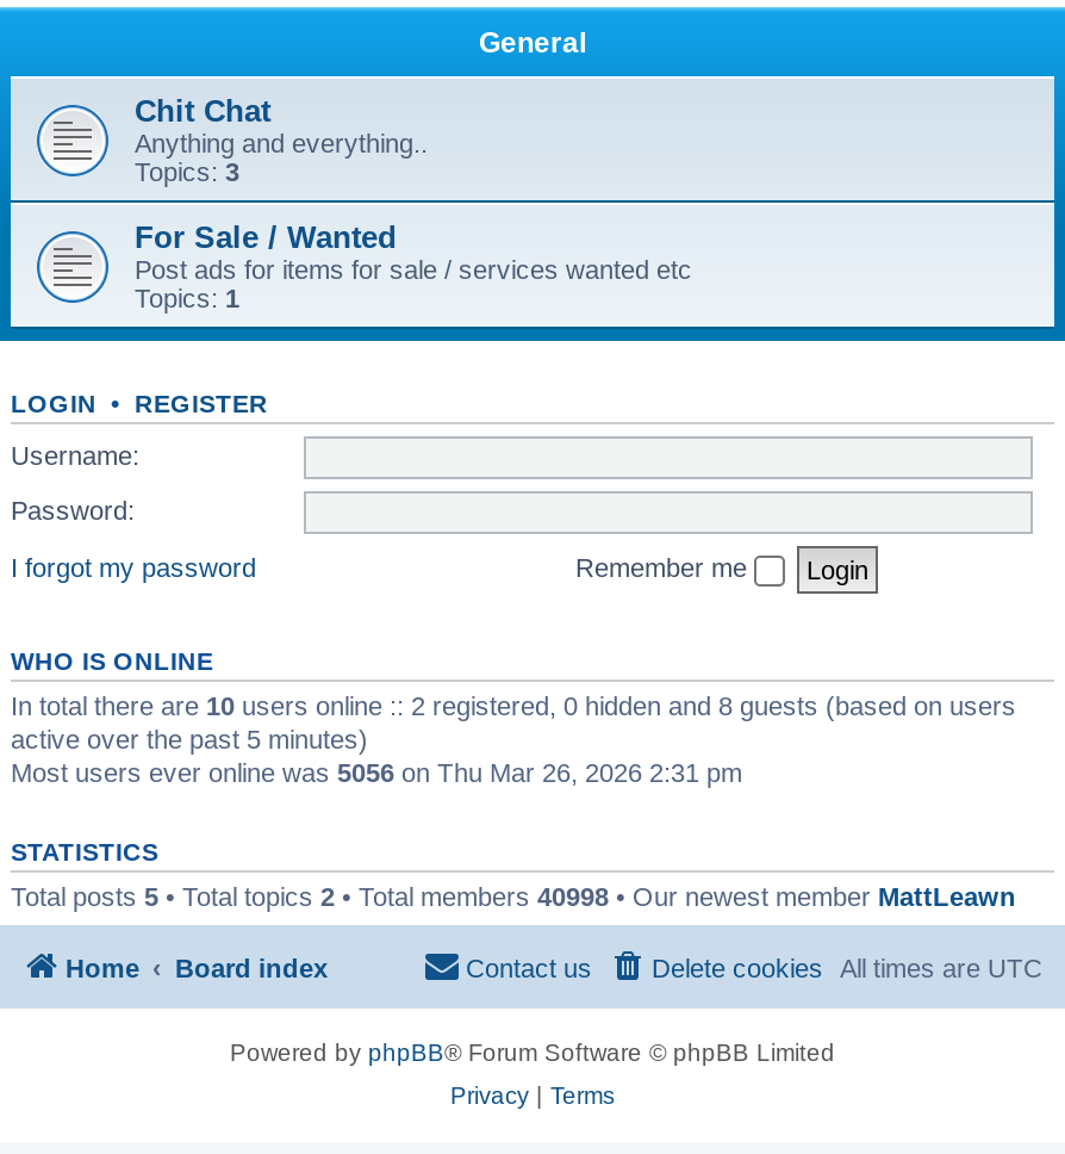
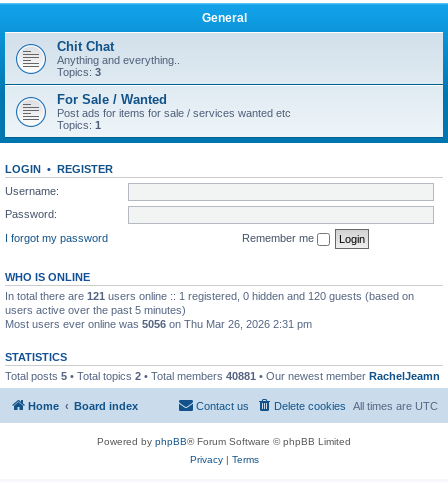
[11,690,1016,752] In total there are 10 users online :: 2 registered, 0 hidden and 8 guests (based on users | active over the past 5 minutes) -> [5,289,414,315] In total there are 121 users online :: 1 registered, 0 hidden and 120 guests (based on | users active over the past 5 minutes)
[11,881,1016,910] Total posts 5 • Total topics 2 • Total members 40998 • Our newest member MattLeawn -> [5,369,440,381] Total posts 5 • Total topics 2 • Total members 40881 • Our newest member RachelJeamn

